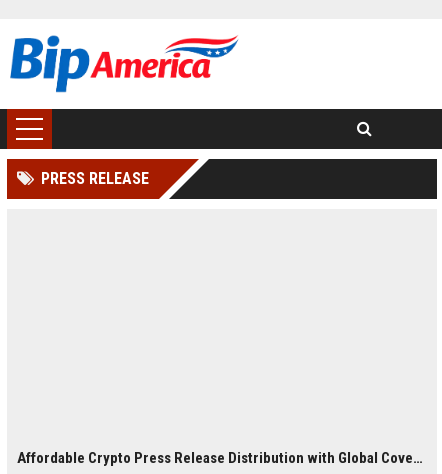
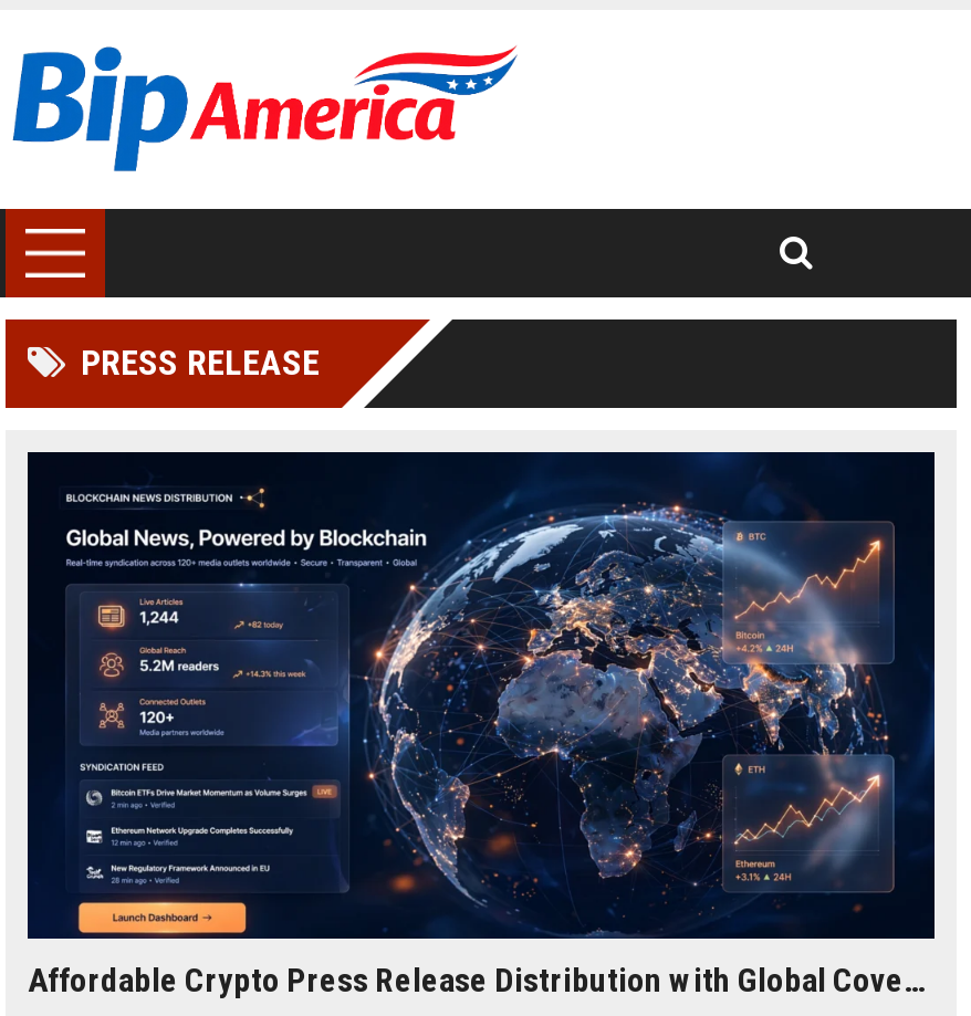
none -> [25,450,937,941] [image]

